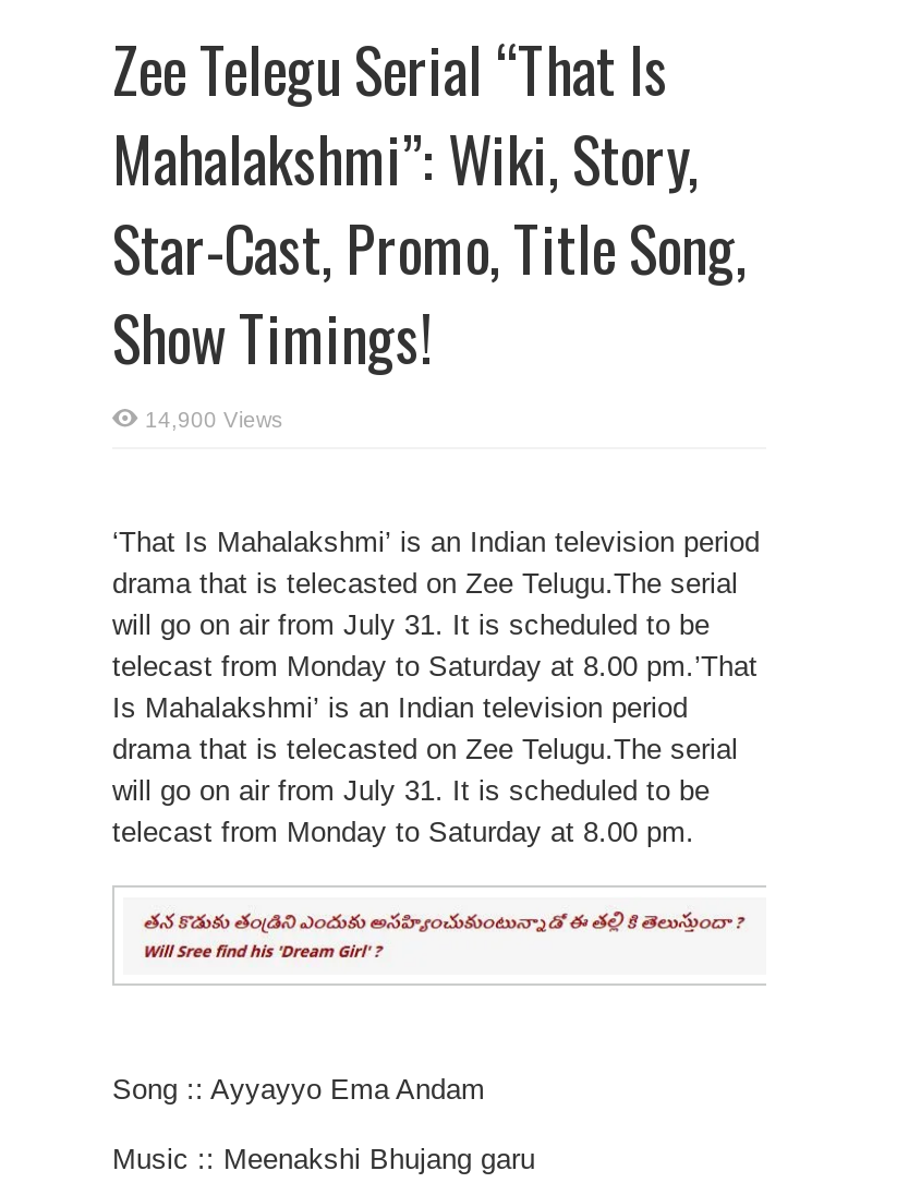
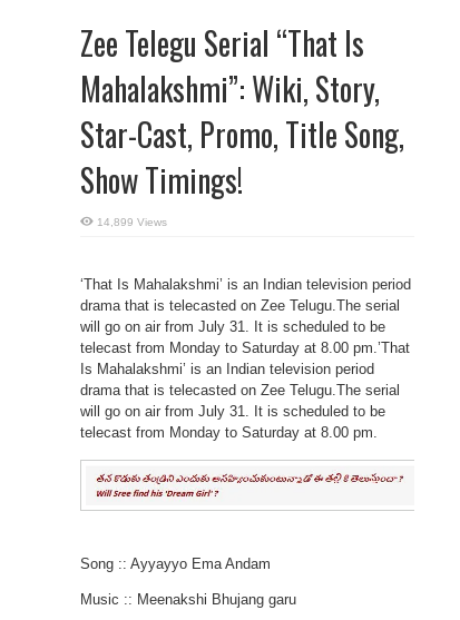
[145,408,282,432] 14,900 Views -> [97,216,167,228] 14,899 Views

